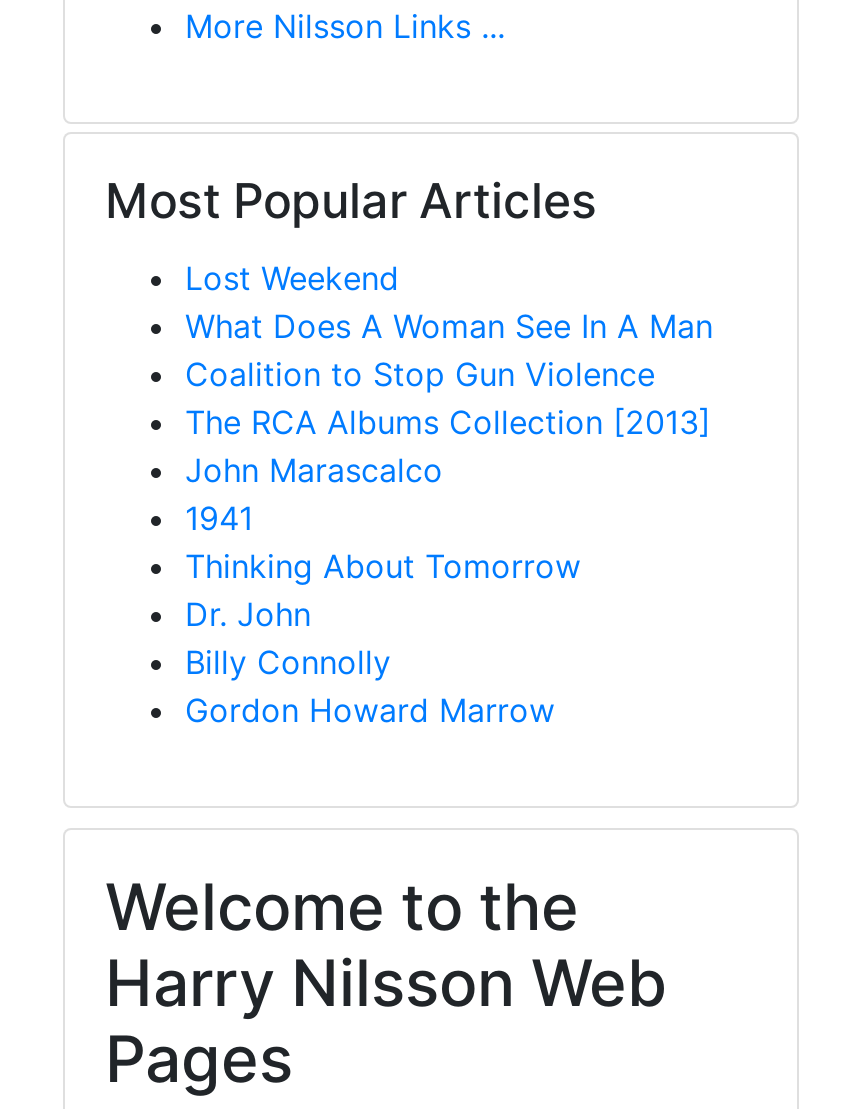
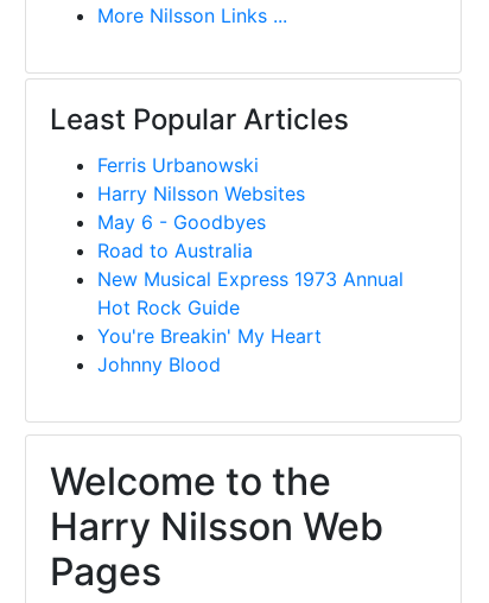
[105,172,597,230] Most Popular Articles -> [50,102,349,136] Least Popular Articles
[185,258,713,730] Lost Weekend | What Does A Woman See In A Man | Coalition to Stop Gun Violence | The RCA Albums Collection [2013] | John Marascalco | 1941 | Thinking About Tomorrow | Dr. John | Billy Connolly | Gordon Howard Marrow -> [97,153,404,376] Ferris Urbanowski | Harry Nilsson Websites | May 6 - Goodbyes | Road to Australia | New Musical Express 1973 Annual | Hot Rock Guide | You're Breakin' My Heart | Johnny Blood

